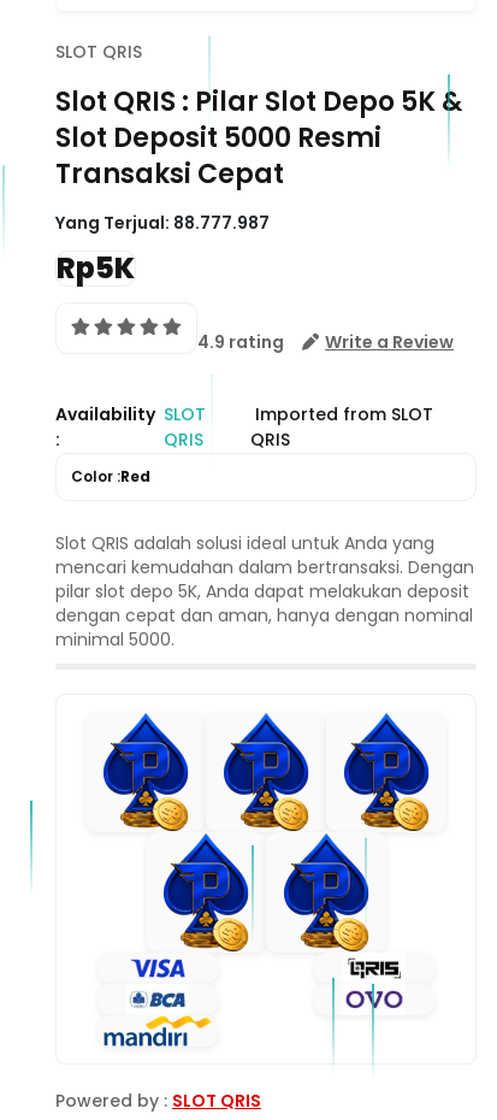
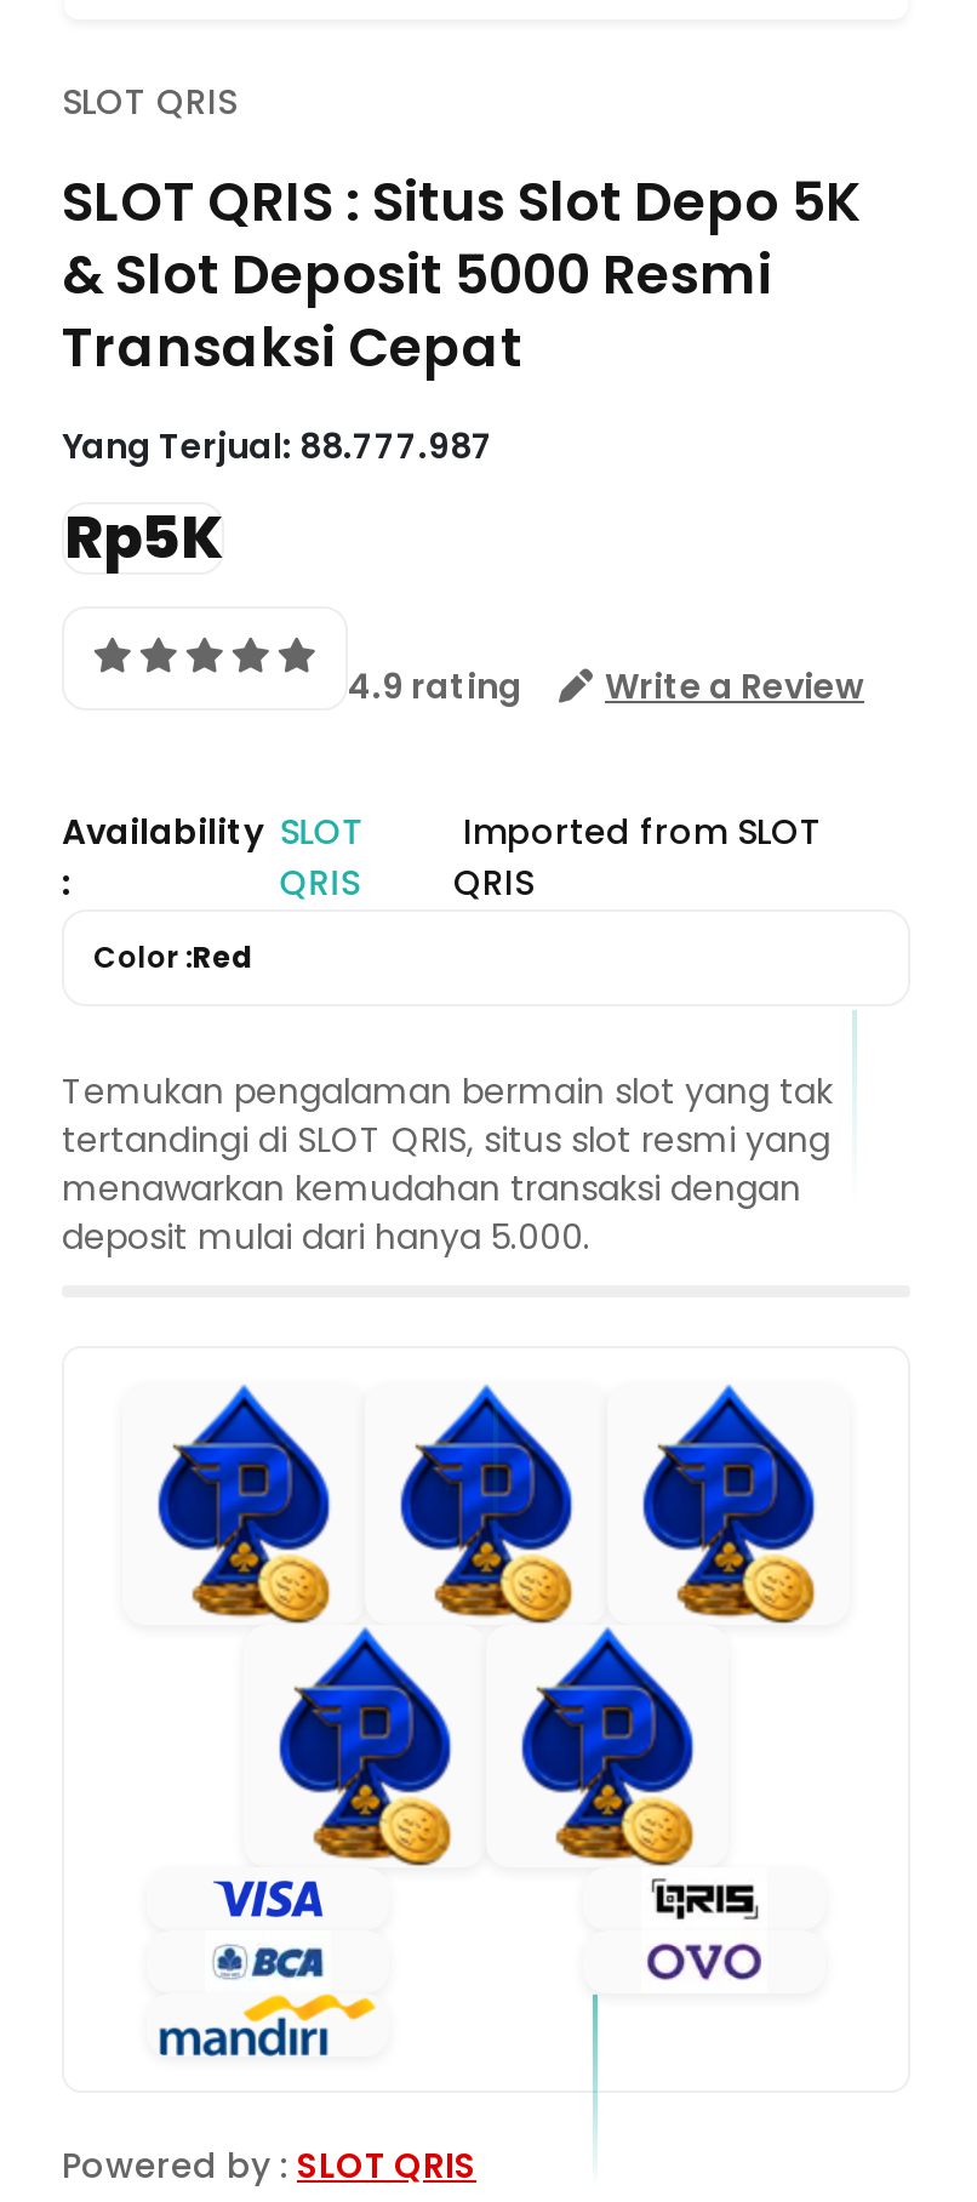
[55,82,462,156] Slot QRIS : Pilar Slot Depo 5K & | Slot Deposit 5000 Resmi -> [62,164,862,312] SLOT QRIS : Situs Slot Depo 5K | & Slot Deposit 5000 Resmi
[55,530,474,651] Slot QRIS adalah solusi ideal untuk Anda yang | mencari kemudahan dalam bertransaksi. Dengan | pilar slot depo 5K, Anda dapat melakukan deposit | dengan cepat dan aman, hanya dengan nominal | minimal 5000. -> [62,1066,833,1260] Temukan pengalaman bermain slot yang tak | tertandingi di SLOT QRIS, situs slot resmi yang | menawarkan kemudahan transaksi dengan | deposit mulai dari hanya 5.000.

